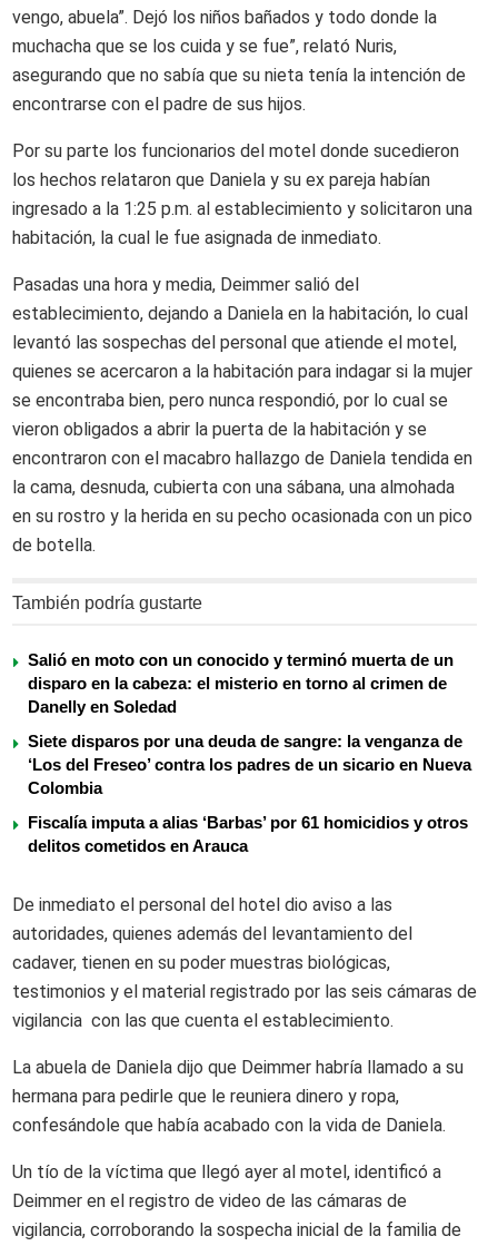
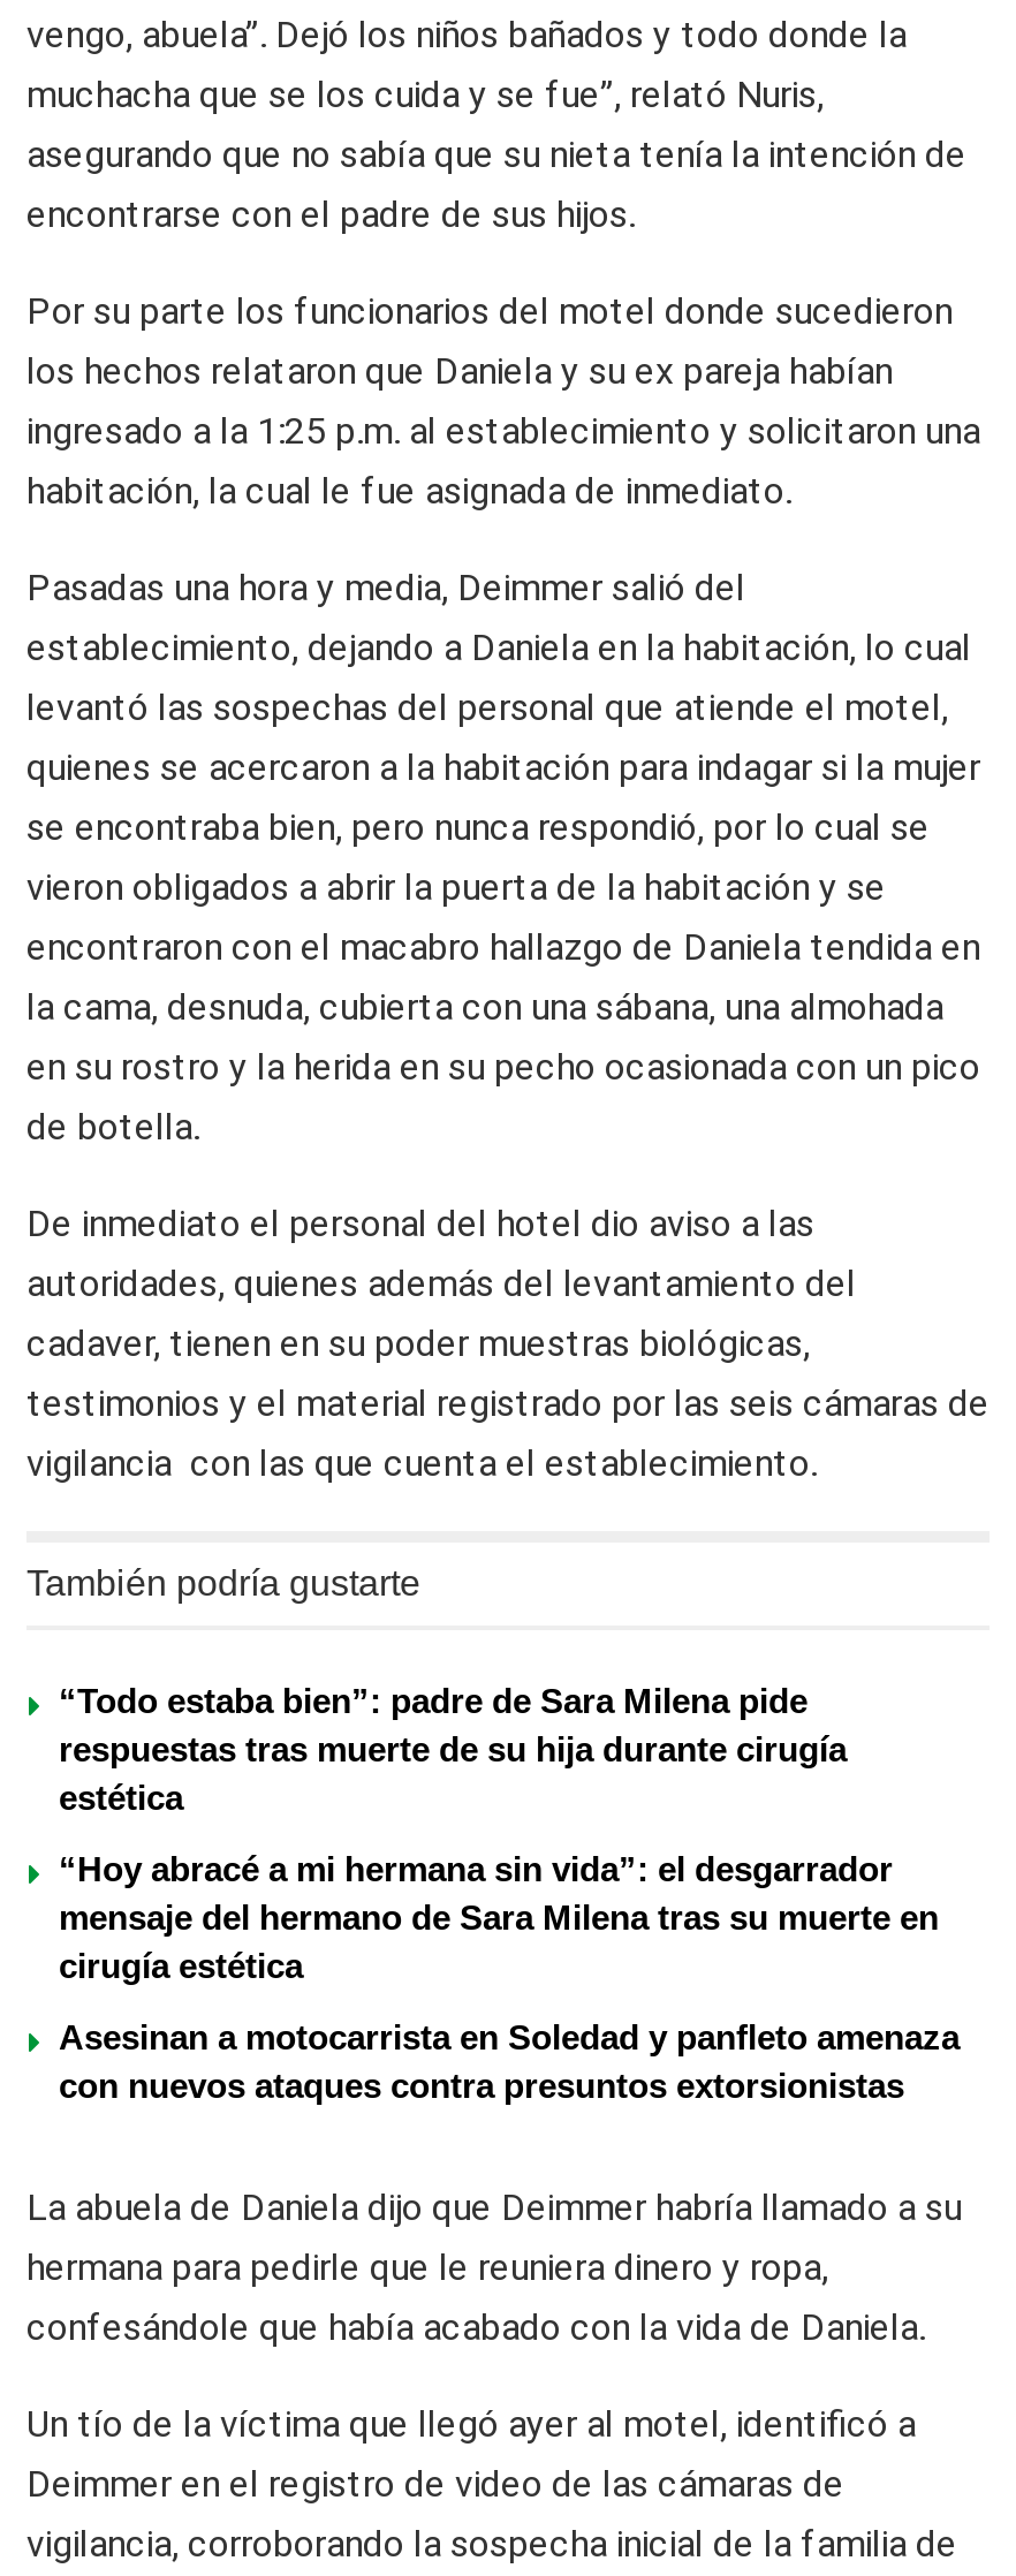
moved [12,593,202,612] -> [26,1563,420,1602]: También podría gustarte
[28,650,471,855] Salió en moto con un conocido y terminó muerta de un | disparo en la cabeza: el misterio en torno al crimen de | Danelly en Soledad | Siete disparos por una deuda de sangre: la venganza de | ‘Los del Freseo’ contra los padres de un sicario en Nueva | Colombia | Fiscalía imputa a alias ‘Barbas’ por 61 homicidios y otros | delitos cometidos en Arauca -> none
moved [12,894,477,1031] -> [26,1201,990,1485]: De inmediato el personal del hotel dio aviso a las | autoridades, quienes además del levantamiento del | cadaver, tienen en su poder muestras biológicas, | testimonios y el material registrado por las seis cámaras de | vigilancia con las que cuenta el establecimiento.
none -> [59,1680,960,2104] “Todo estaba bien”: padre de Sara Milena pide | respuestas tras muerte de su hija durante cirugía | estética | “Hoy abracé a mi hermana sin vida”: el desgarrador | mensaje del hermano de Sara Milena tras su muerte en | cirugía estética | Asesinan a motocarrista en Soledad y panfleto amenaza | con nuevos ataques contra presuntos extorsionistas

